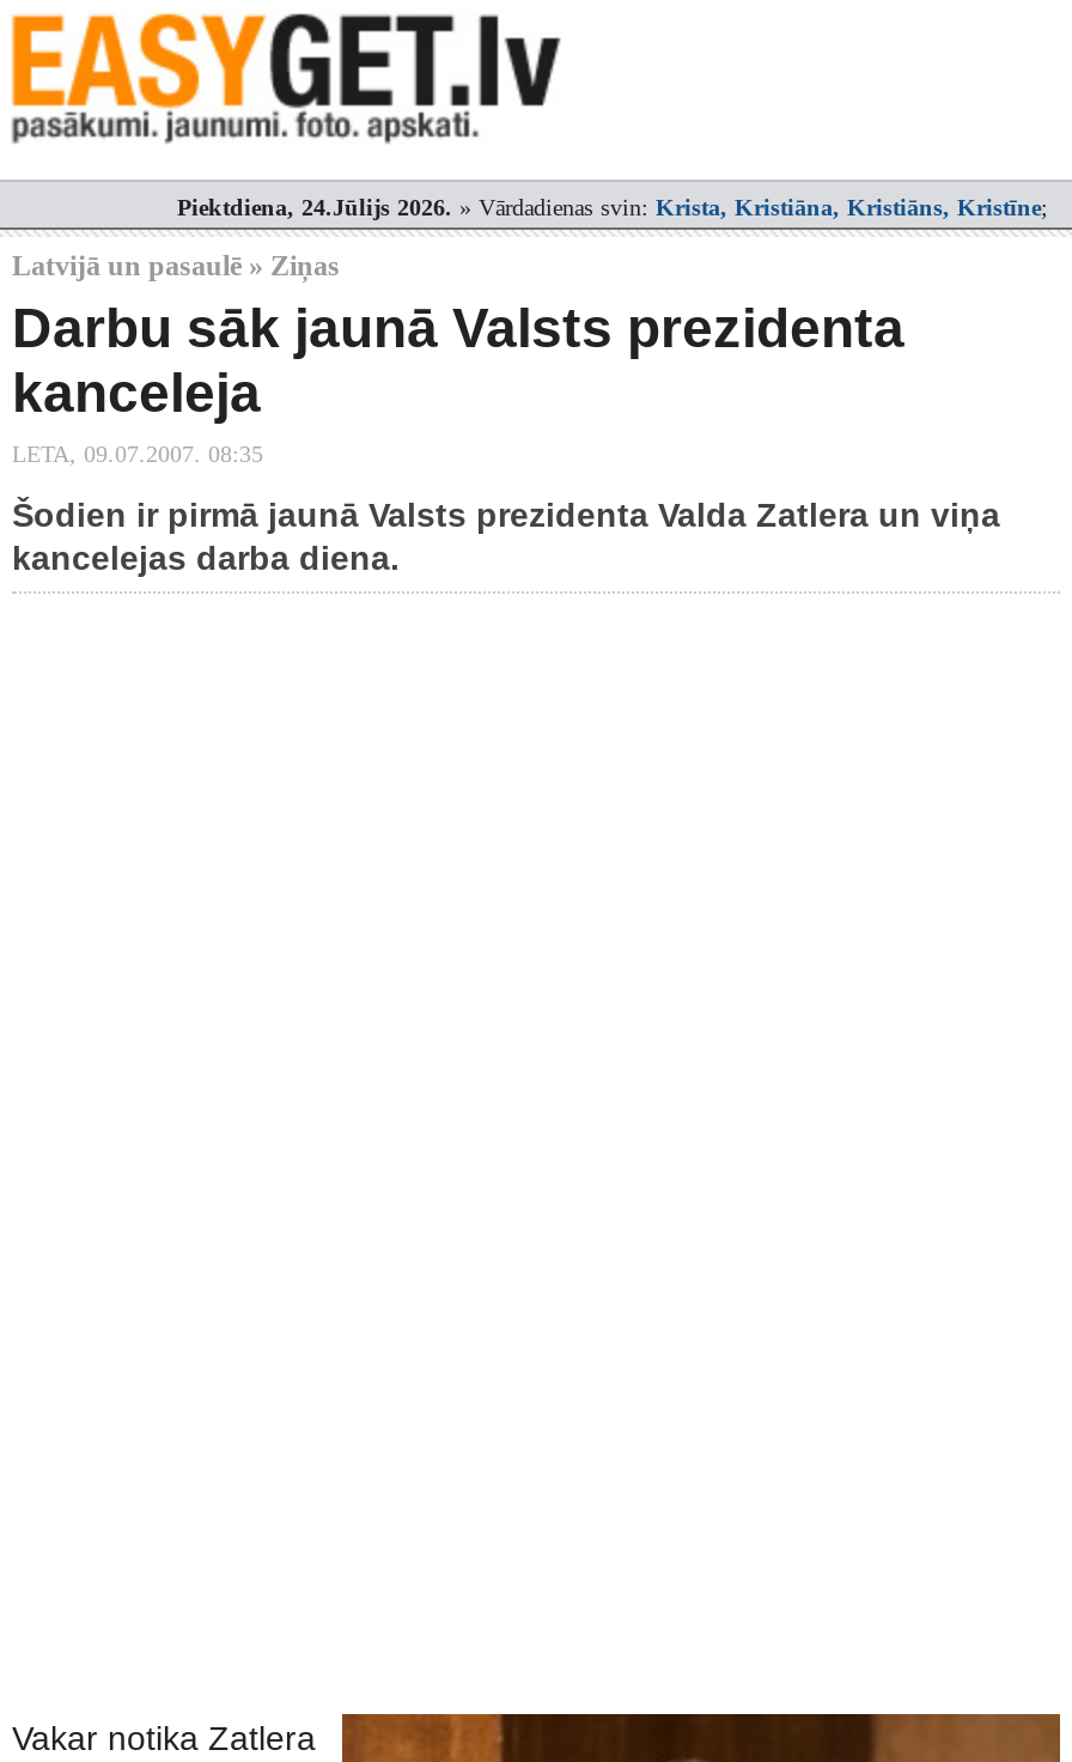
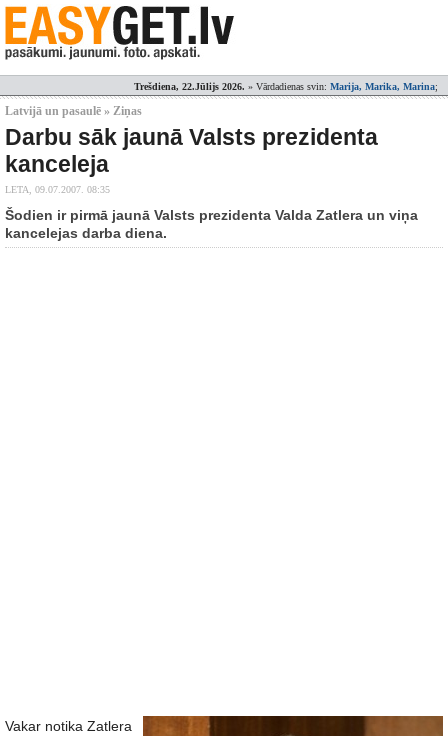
[177,194,1048,220] Piektdiena, 24.Jūlijs 2026.» Vārdadienas svin: Krista, Kristiāna, Kristiāns, Kristīne; -> [134,81,438,92] Trešdiena, 22.Jūlijs 2026.» Vārdadienas svin: Marija, Marika, Marina;

